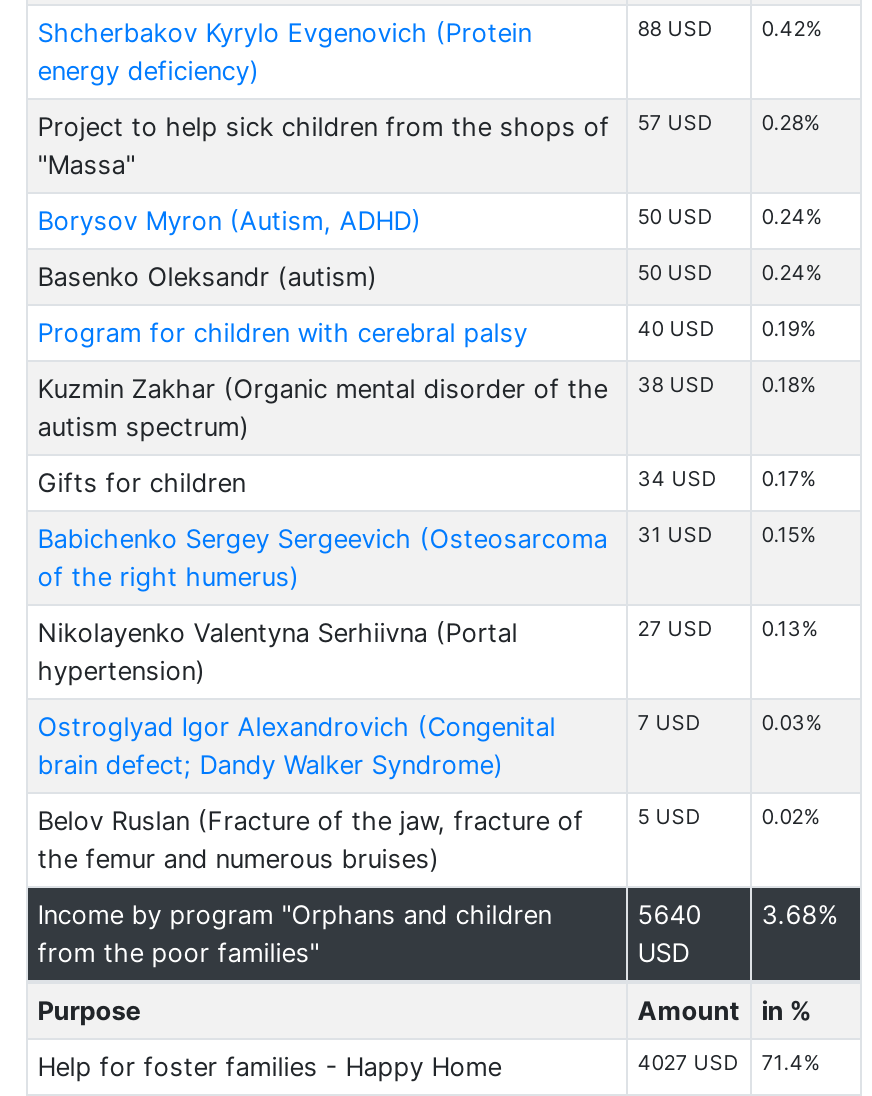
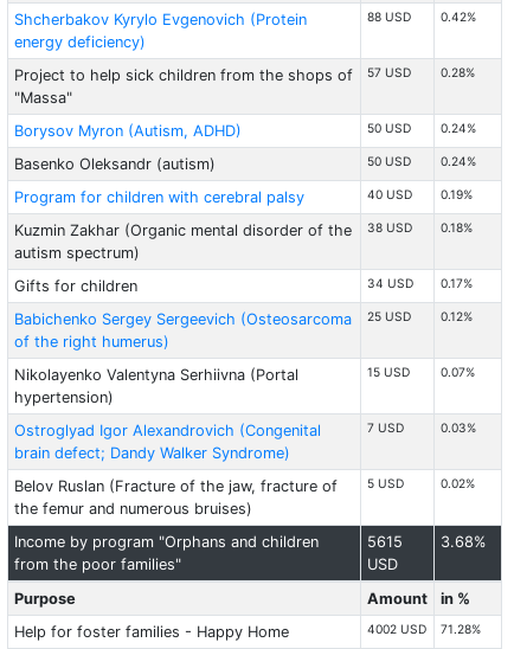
[38,522,712,554] Babichenko Sergey Sergeevich (Osteosarcoma 31 USD -> [14,309,411,328] Babichenko Sergey Sergeevich (Osteosarcoma 25 USD
[762,522,816,546] 0.15% -> [440,309,472,324] 0.12%
[638,616,712,640] 27 USD -> [367,365,410,379] 15 USD
[762,616,818,640] 0.13% -> [440,365,475,379] 0.07%
[638,900,702,930] 5640 -> [367,533,402,551] 5615
[638,1050,738,1074] 4027 USD -> [367,622,426,636] 4002 USD
[762,1050,820,1074] 71.4% -> [440,622,481,636] 71.28%

